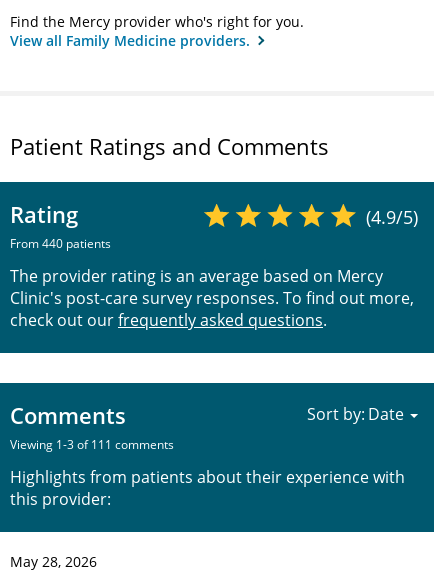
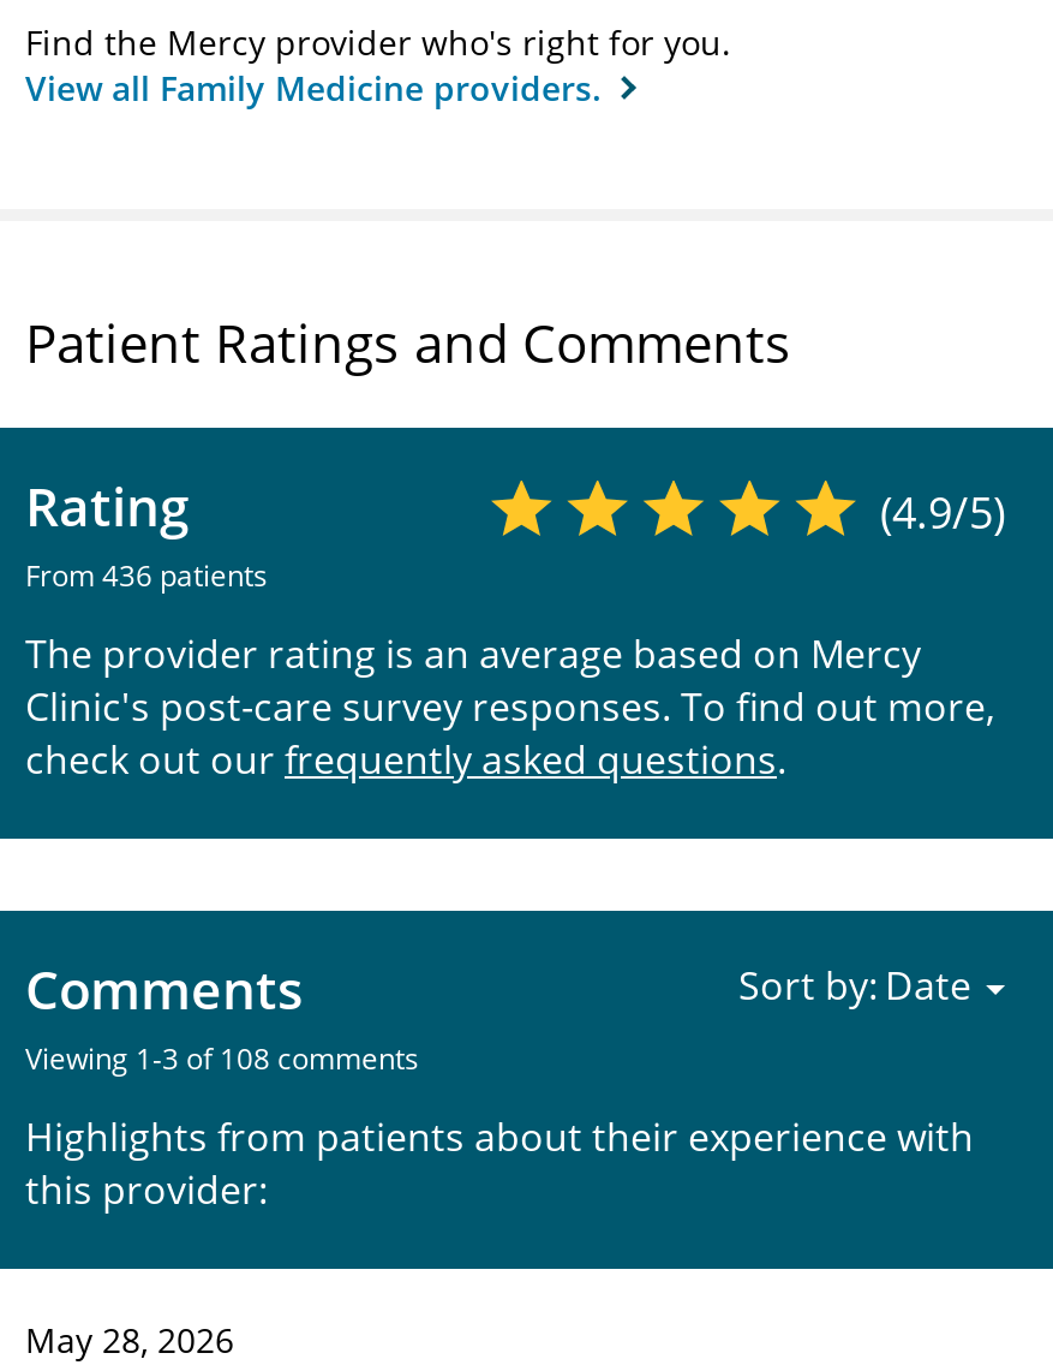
[10,235,111,252] From 440 patients -> [25,556,268,596] From 436 patients
[10,436,174,453] Viewing 1-3 of 111 comments -> [25,1039,419,1079] Viewing 1-3 of 108 comments

